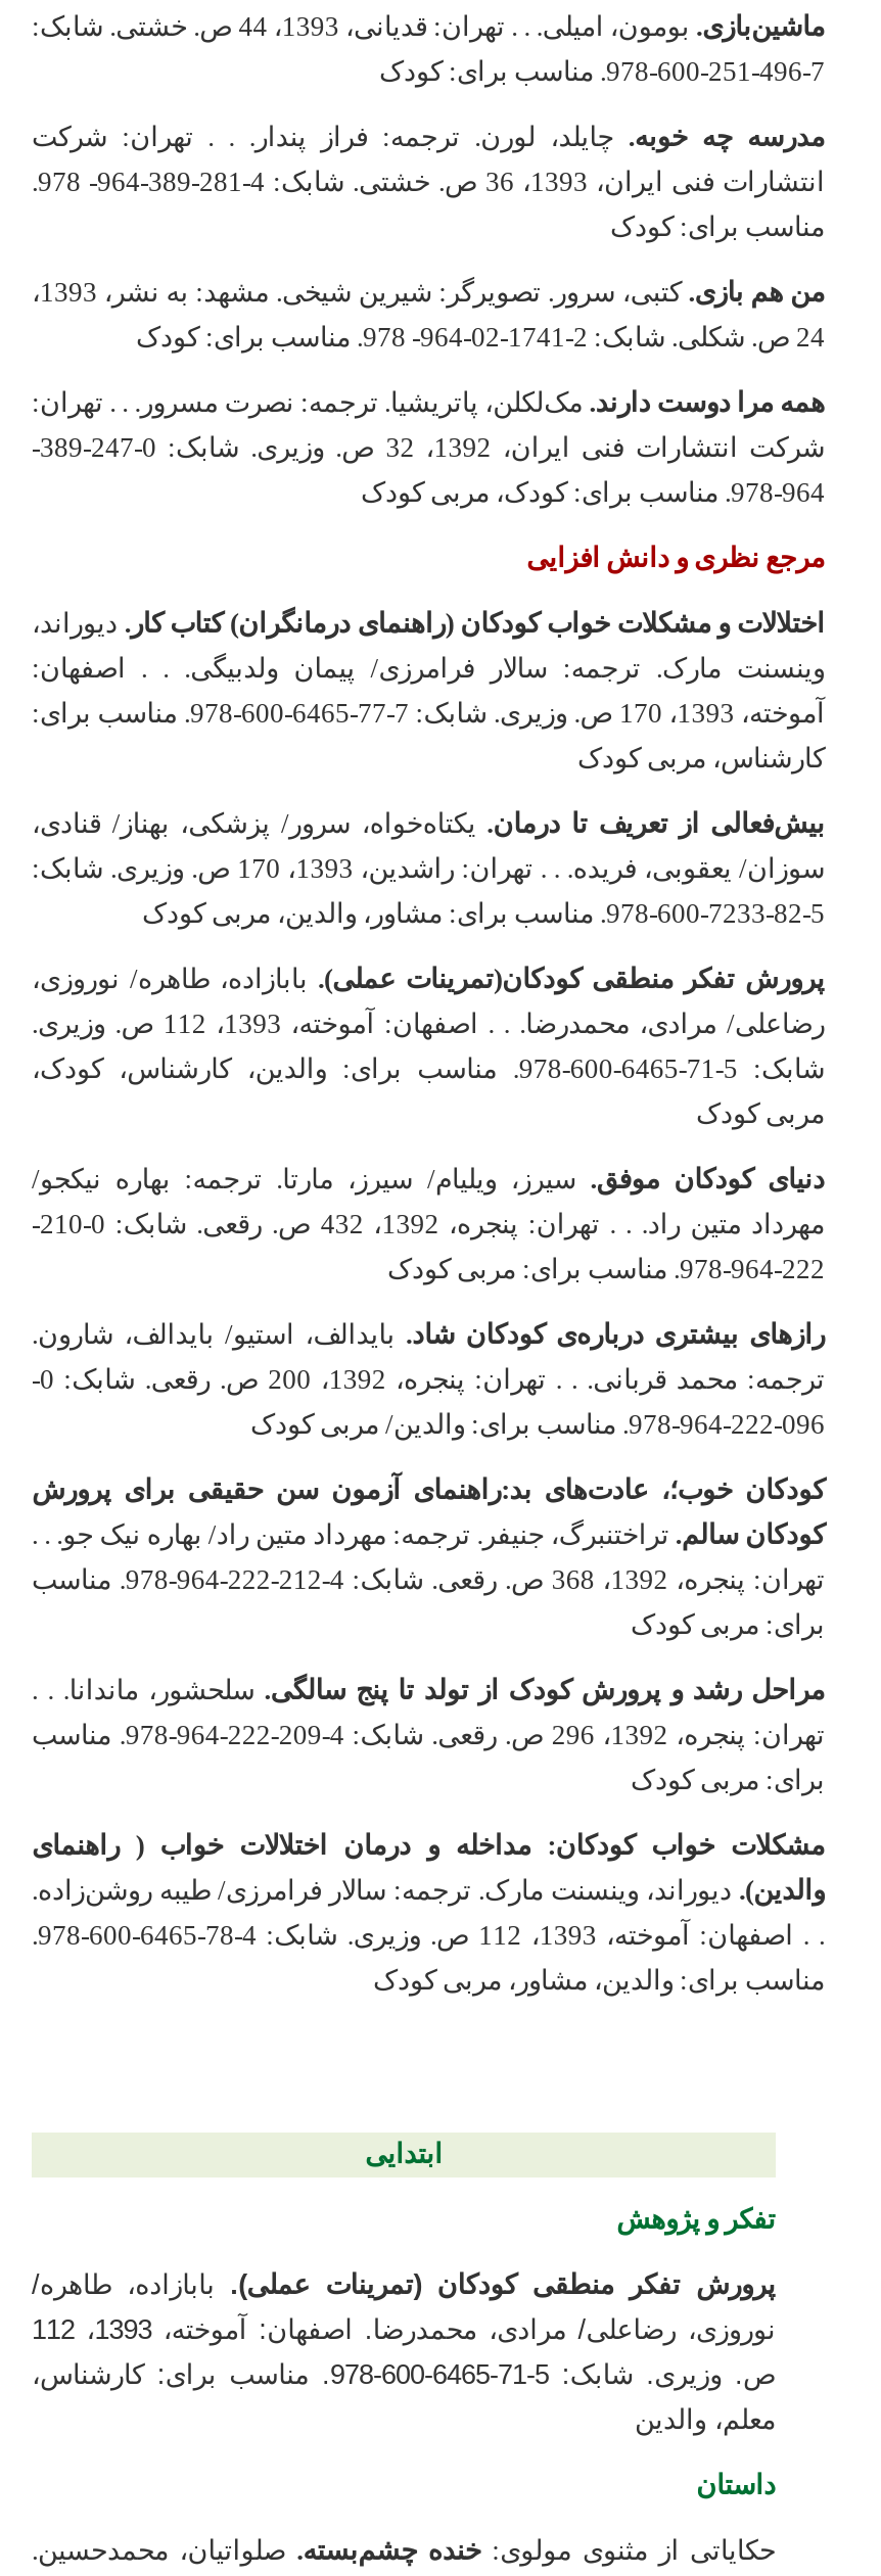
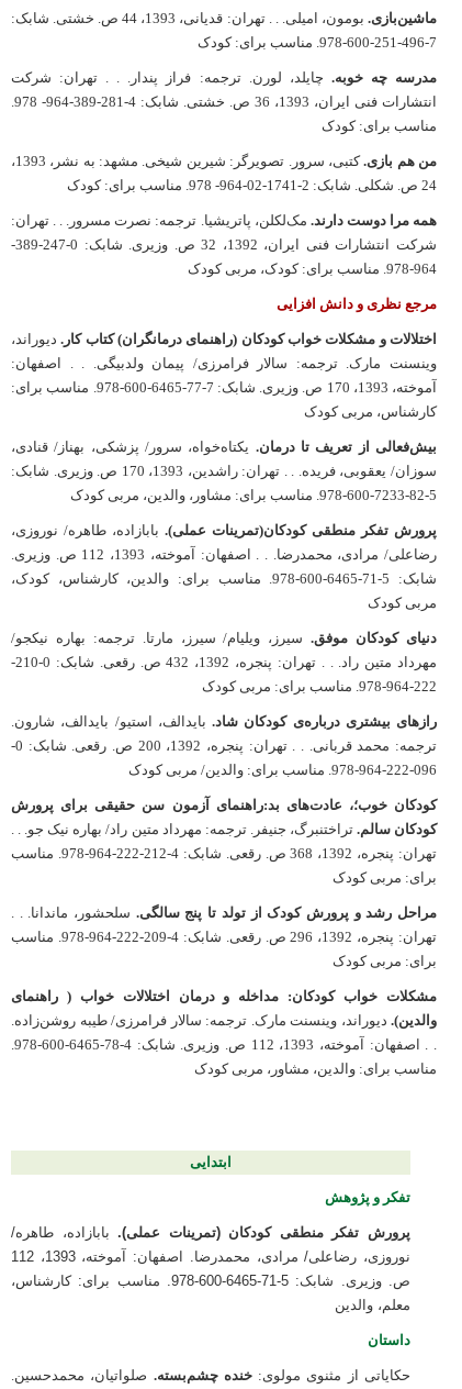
[32,609,825,639] اختلالات و مشكلات خواب کودکان (راهنمای درمانگران) کتاب کار. دیوراند، -> [11,331,437,348] اختلالات و مشکلات خواب کودکان (راهنمای درمانگران) کتاب کار. دیوراند،

